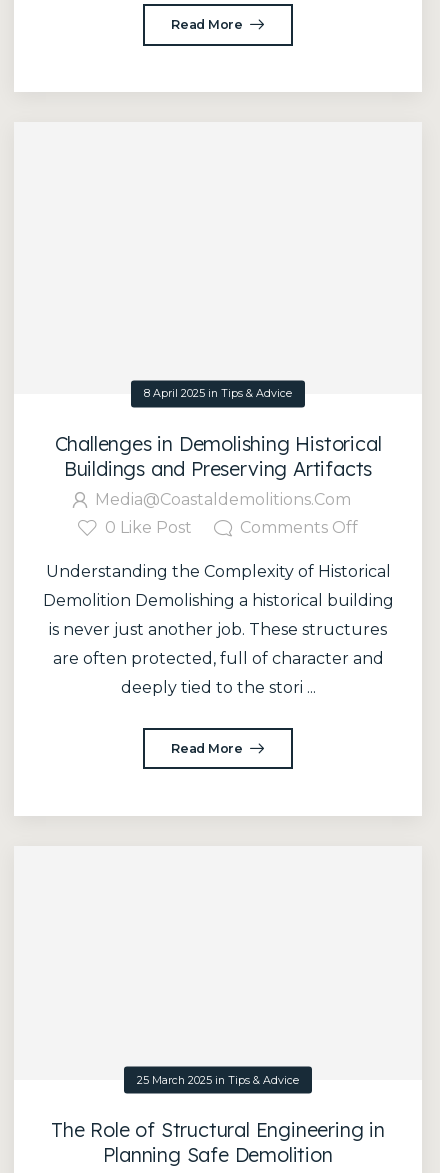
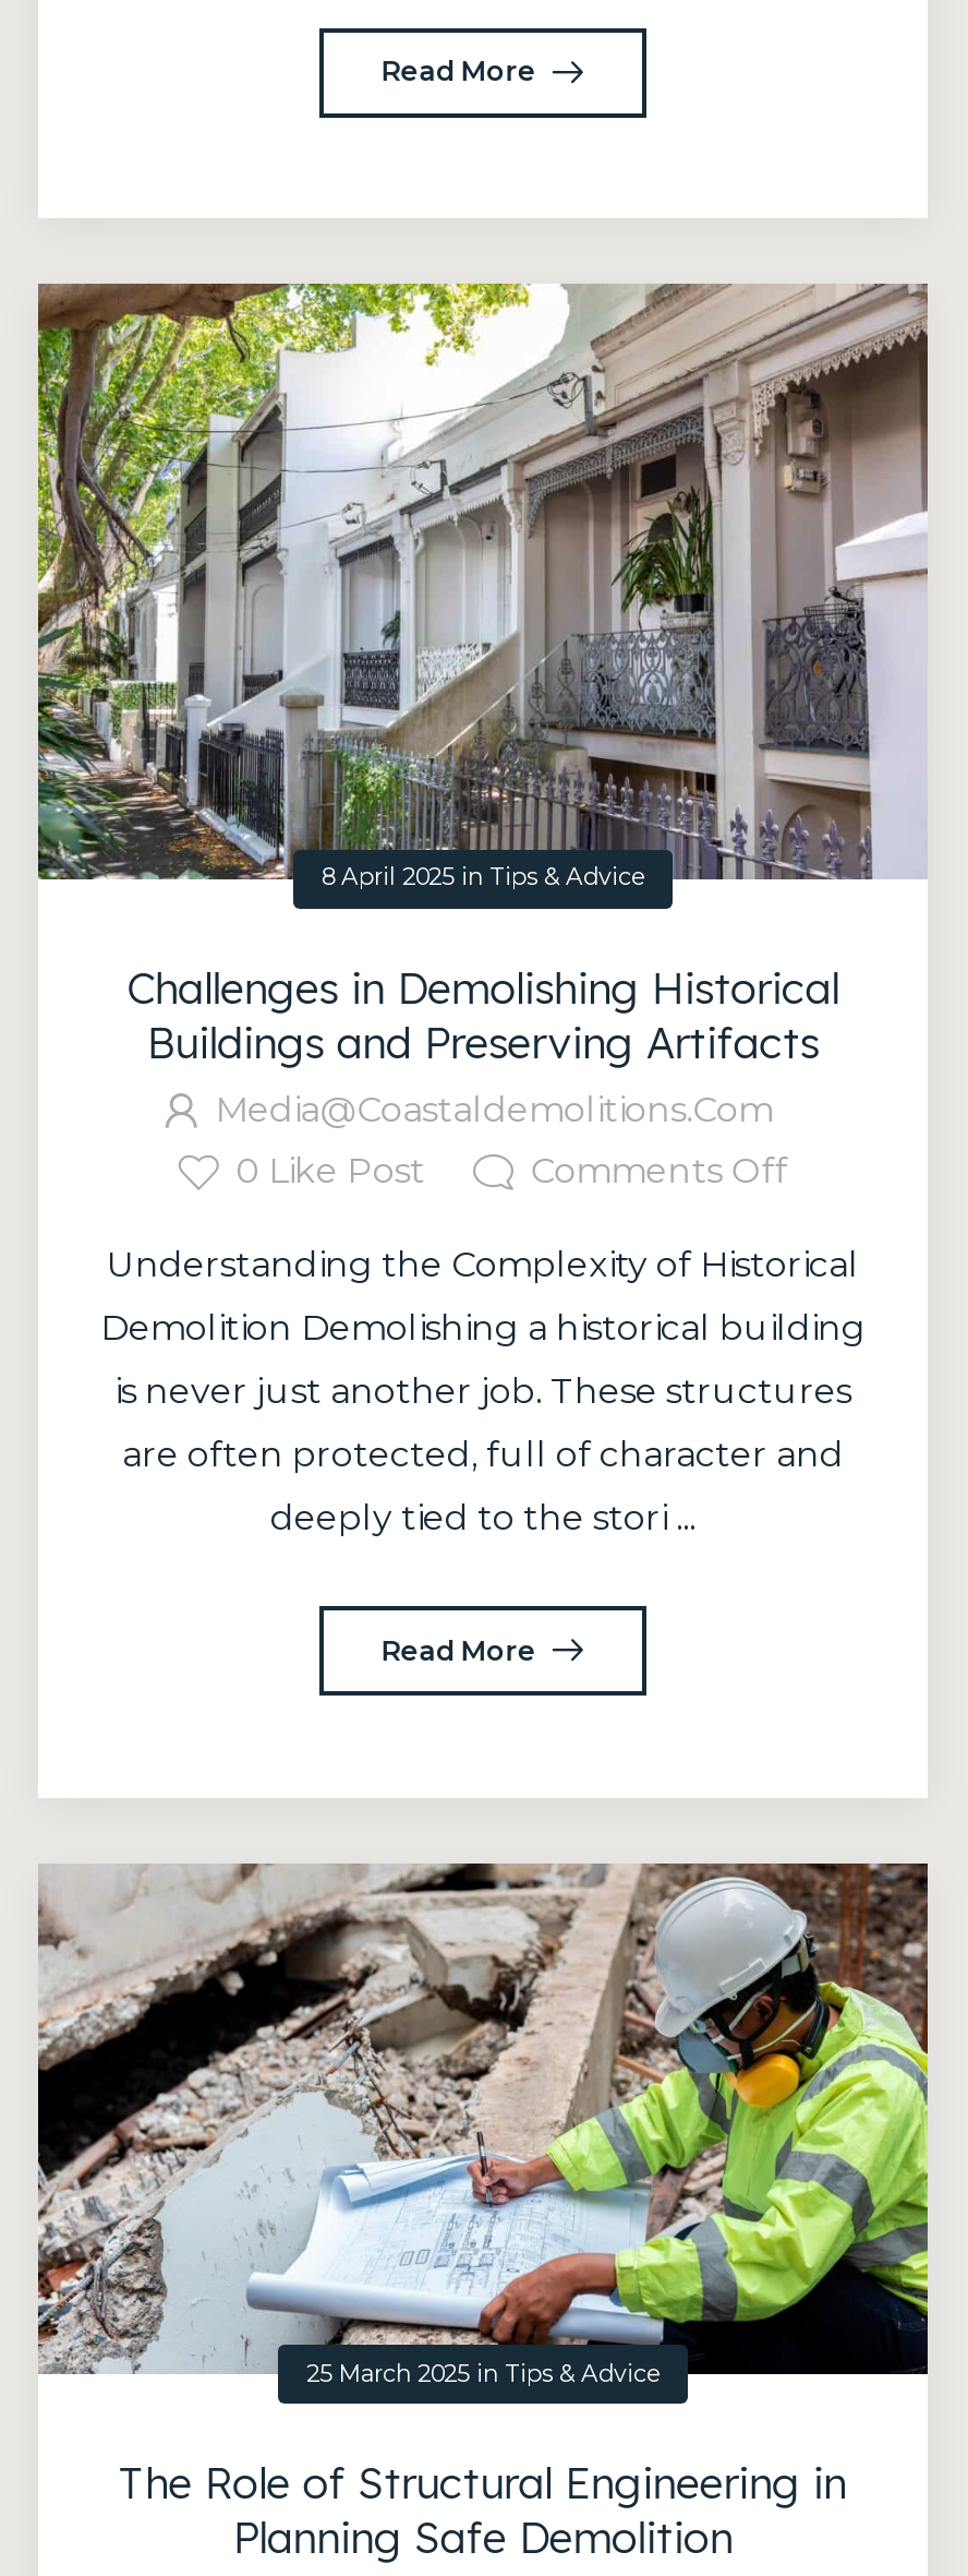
none -> [36,280,930,883] [image]
none -> [36,1860,930,2377] [image]

